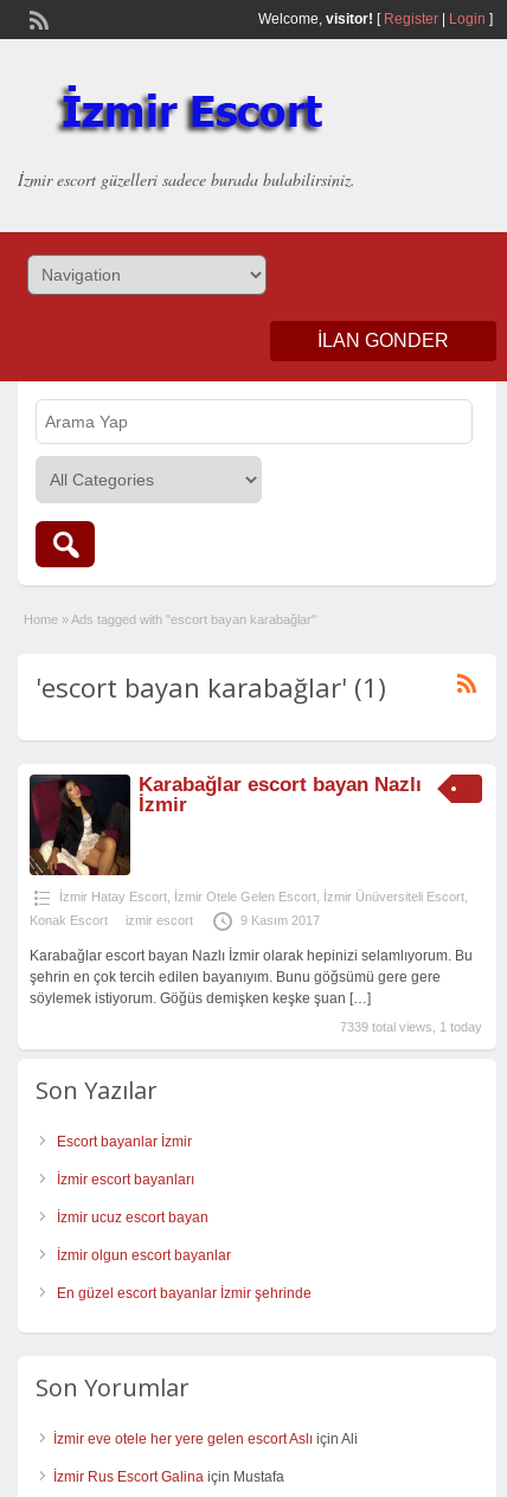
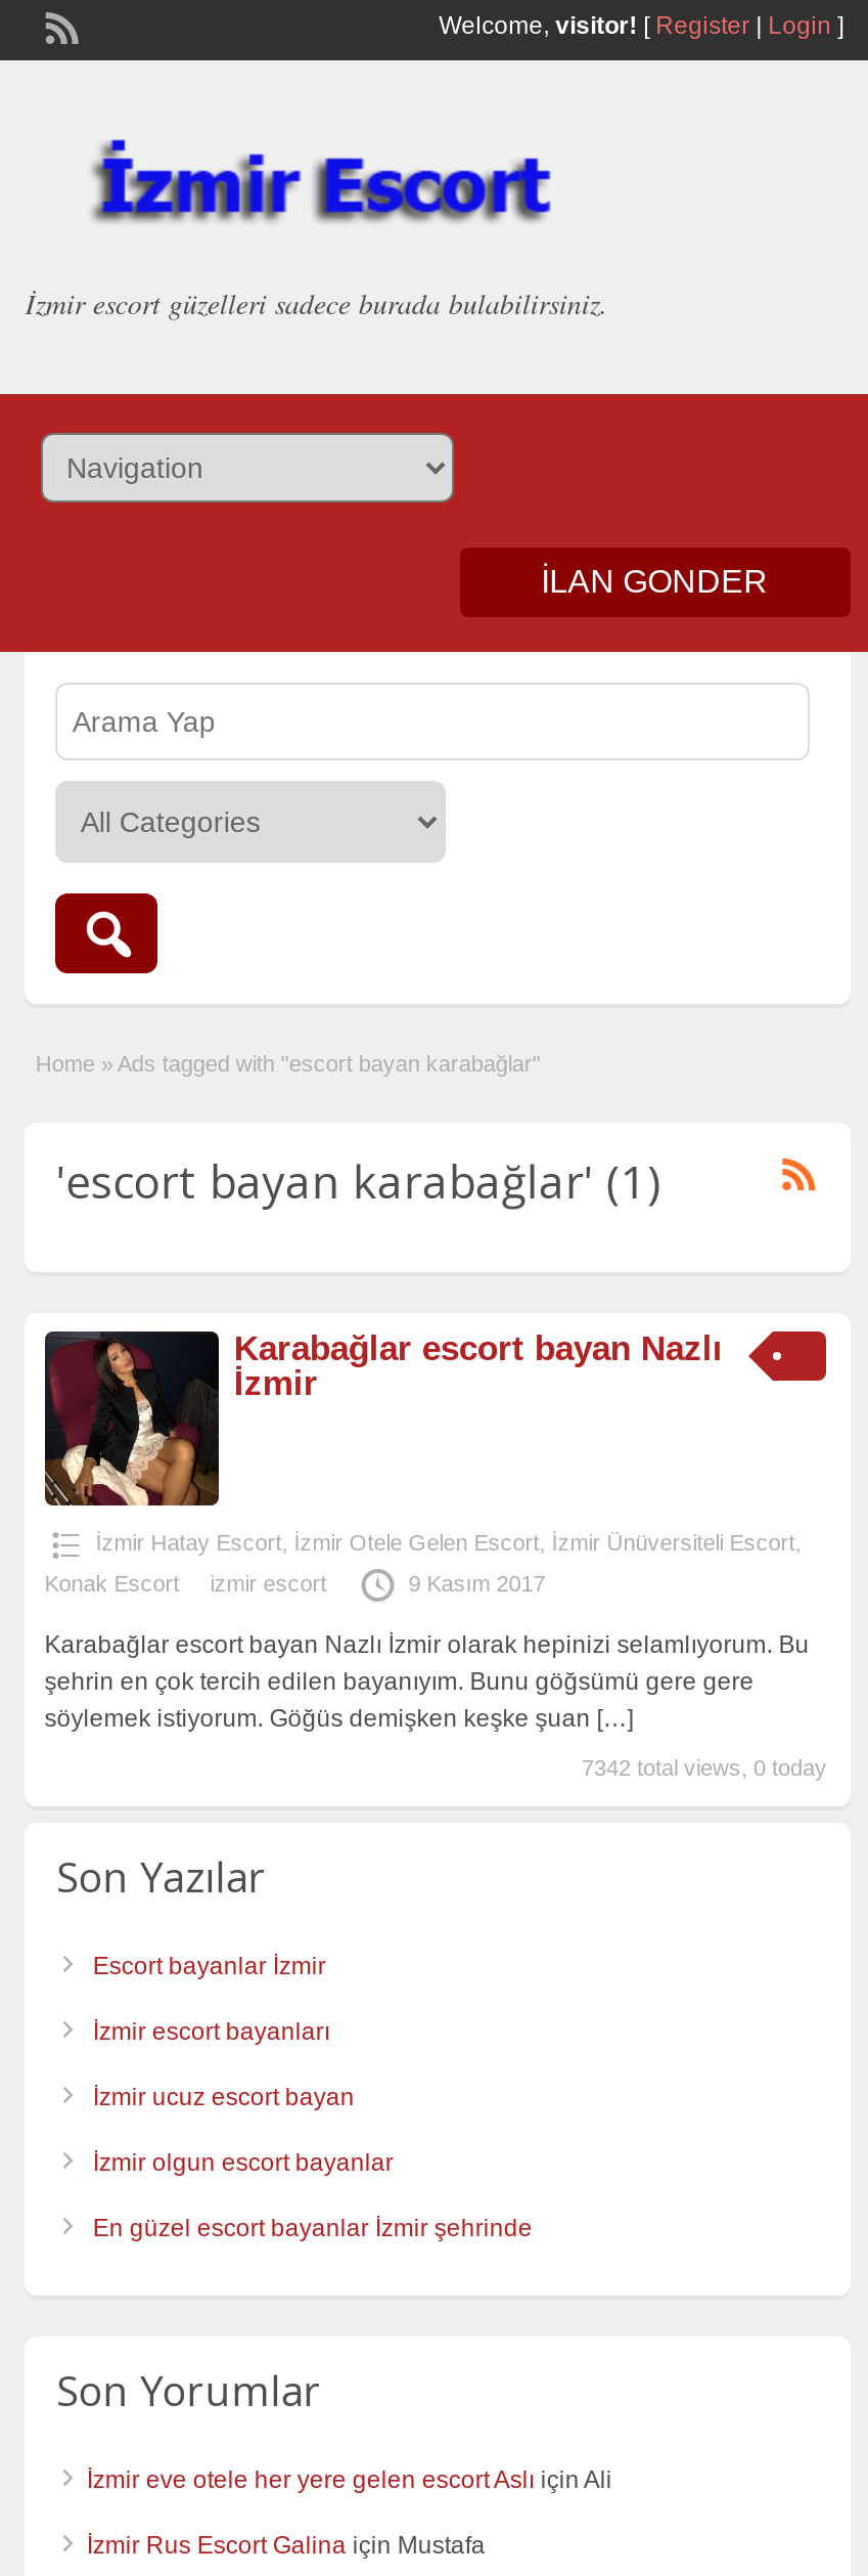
[340,1020,483,1034] 7339 total views, 1 today -> [582,1756,827,1781] 7342 total views, 0 today

